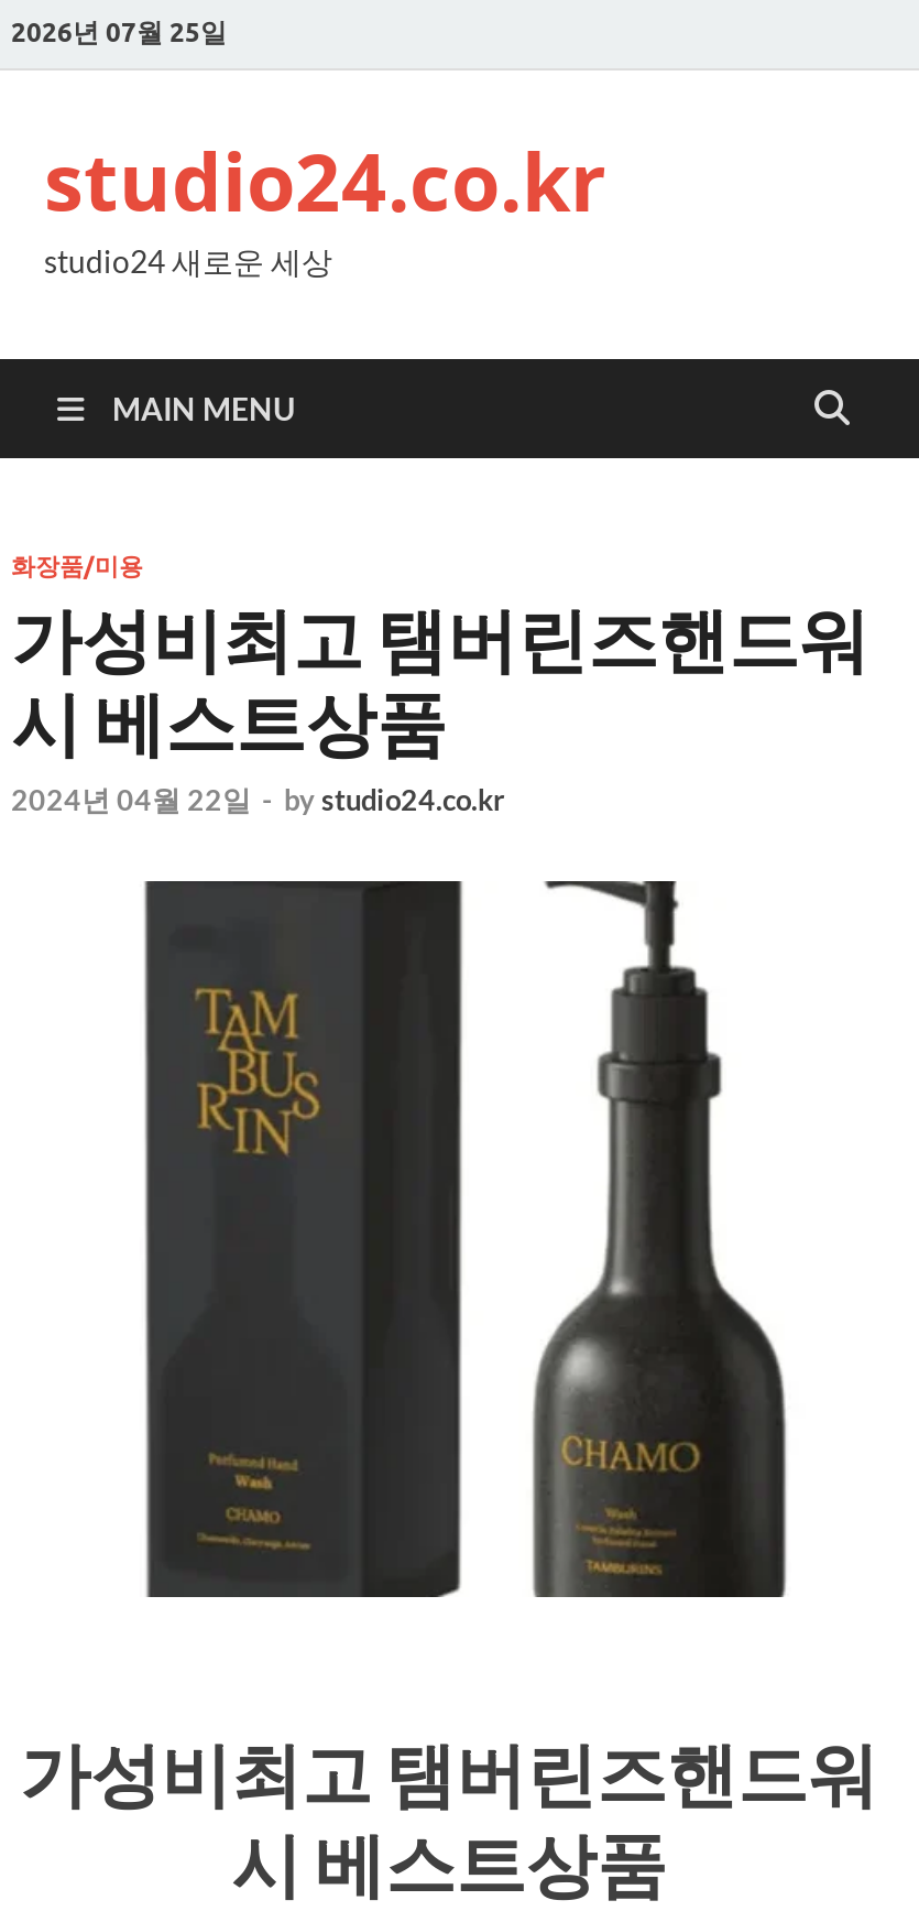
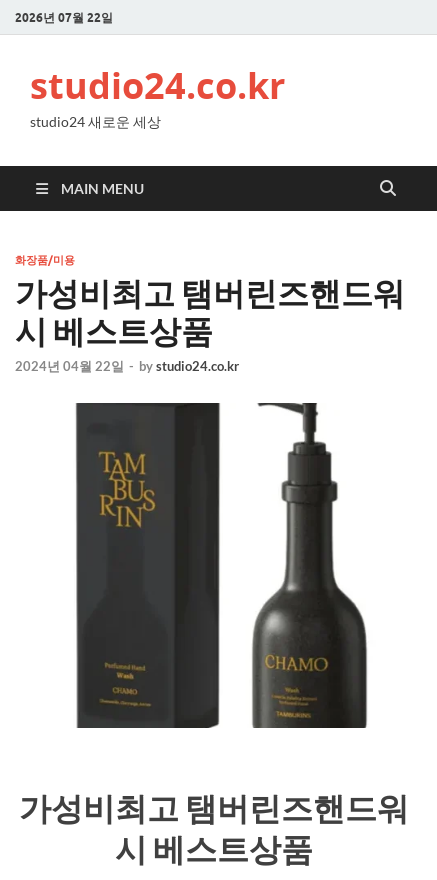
[11,14,227,47] 2026년 07월 25일 -> [15,9,113,24] 2026년 07월 22일

